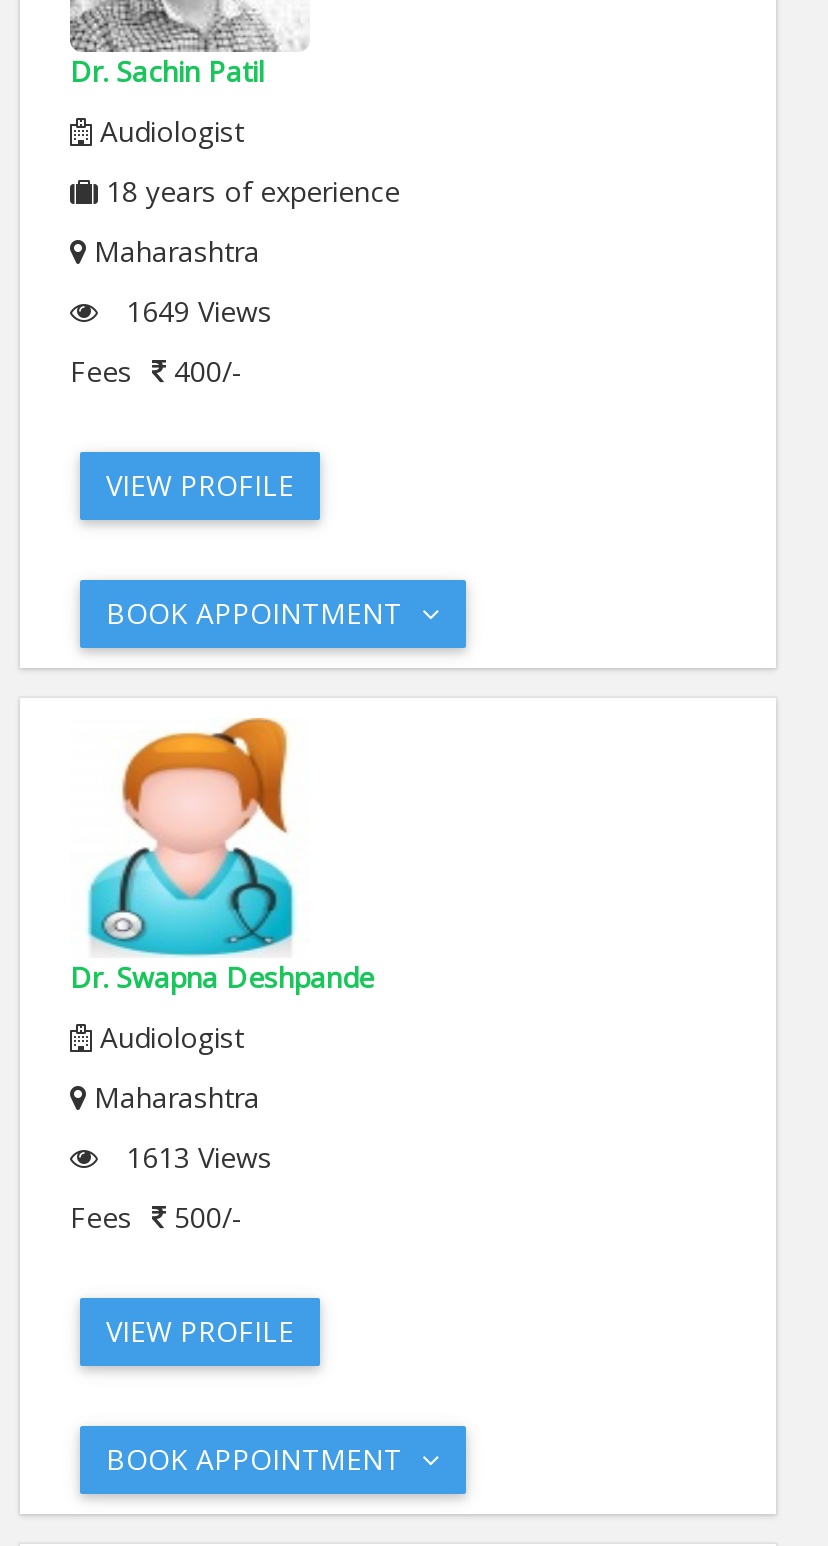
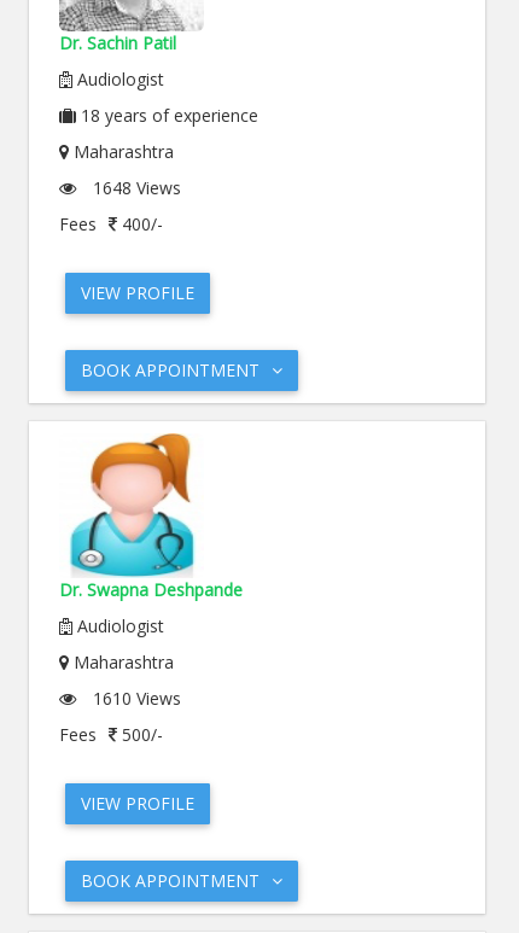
[118,292,272,330] 1649 Views -> [88,176,181,199] 1648 Views
[118,1138,272,1176] 1613 Views -> [88,687,181,710] 1610 Views

